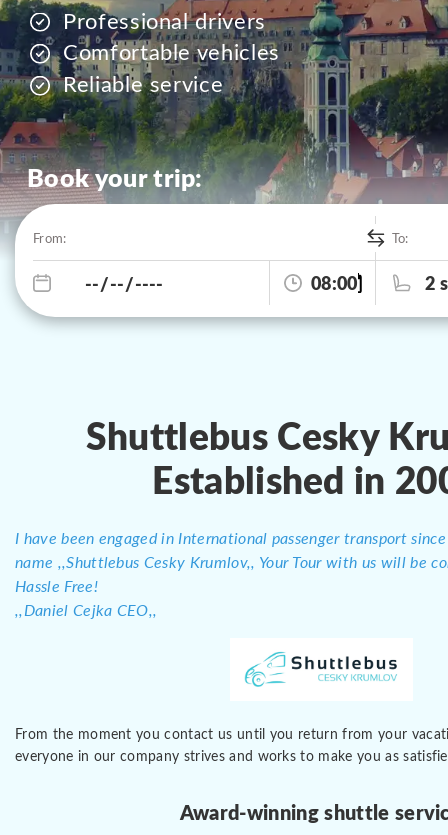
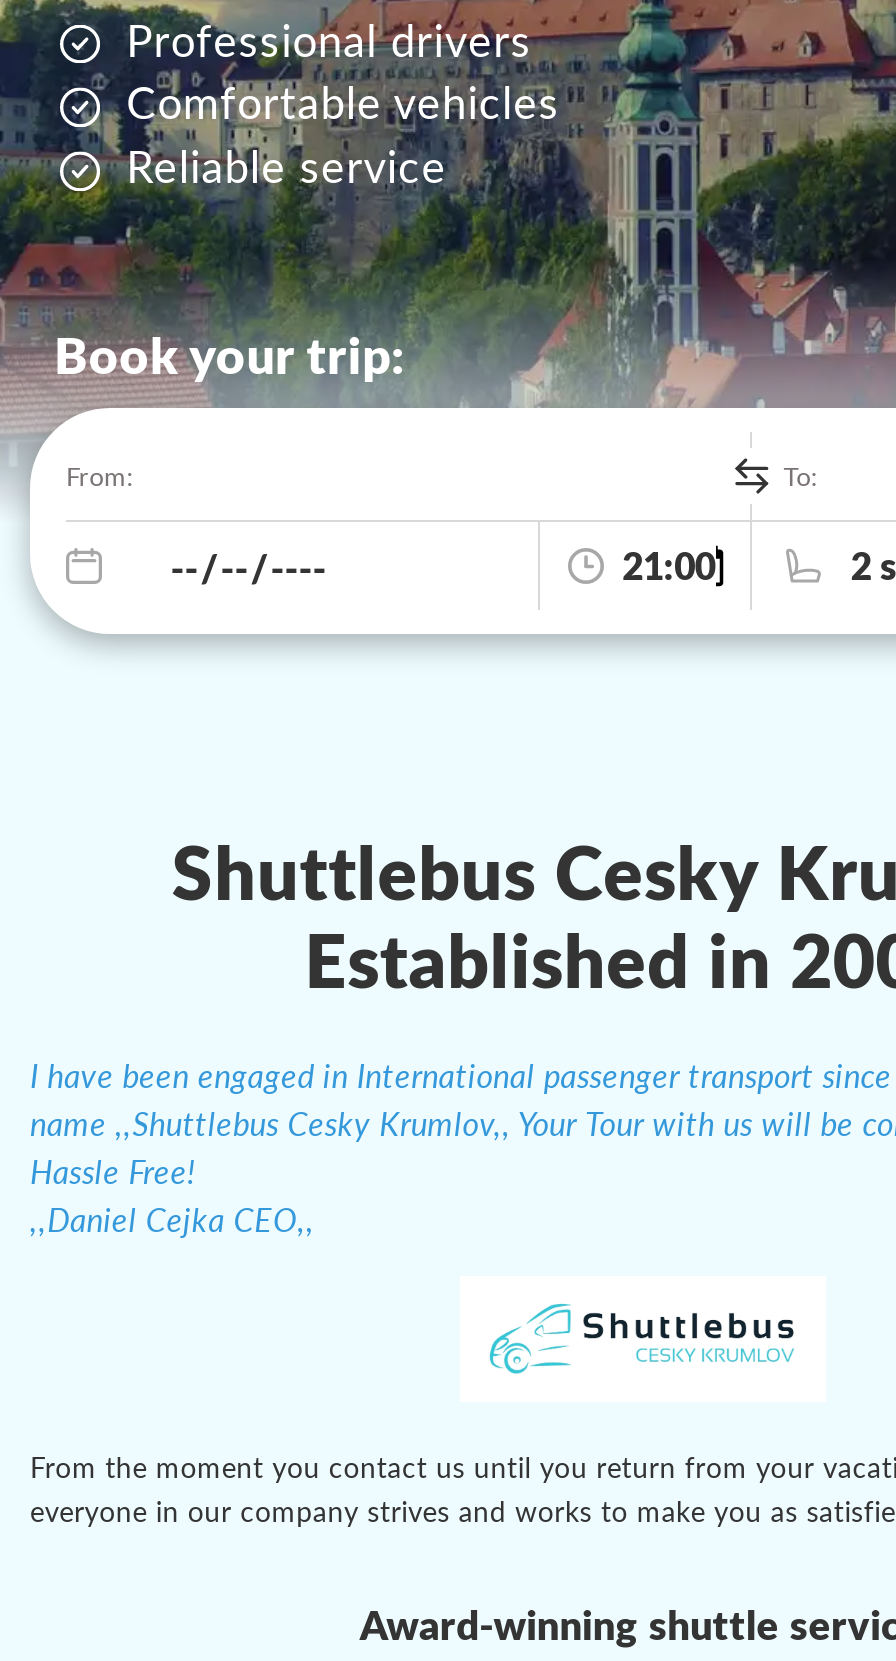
[311,269,358,296] 08:00 -> [622,538,716,592] 21:00

